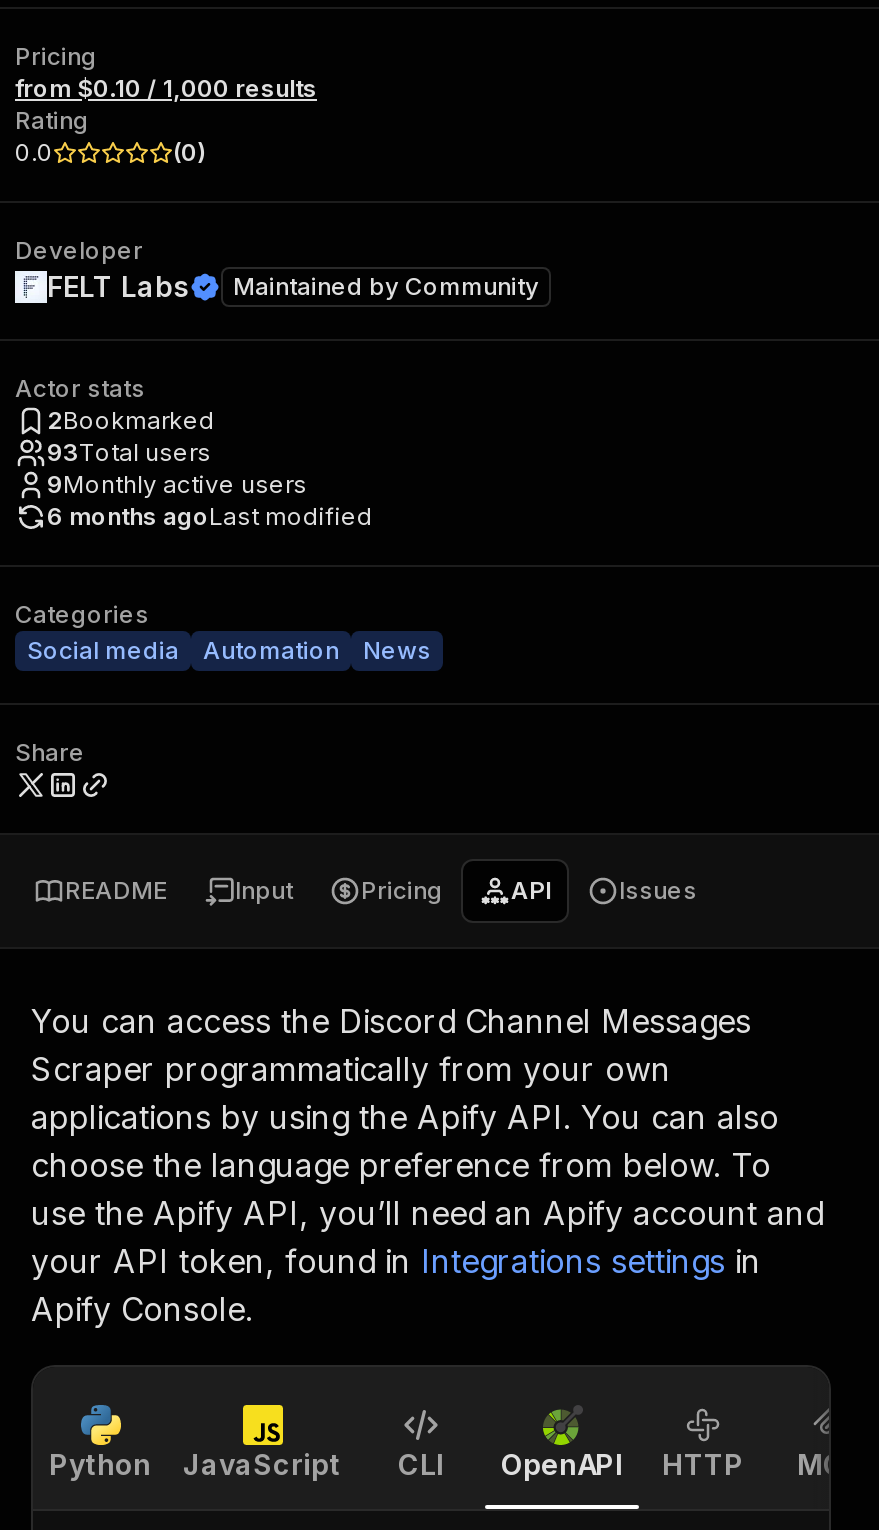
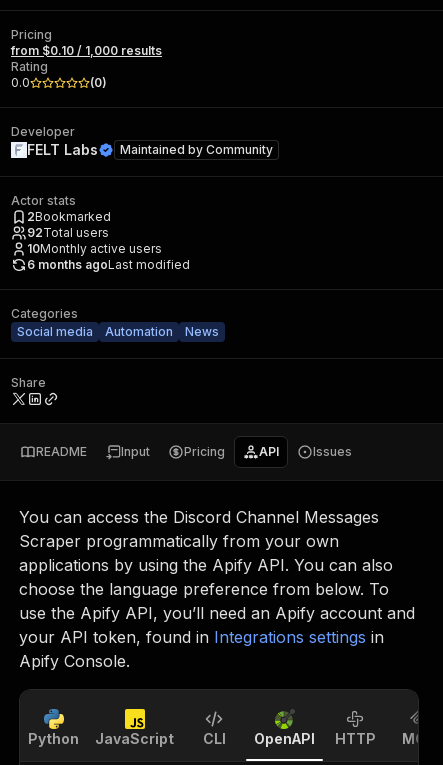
[47,437,211,467] 93Total users -> [27,225,109,240] 92Total users
[47,469,307,499] 9Monthly active users -> [27,241,162,256] 10Monthly active users

